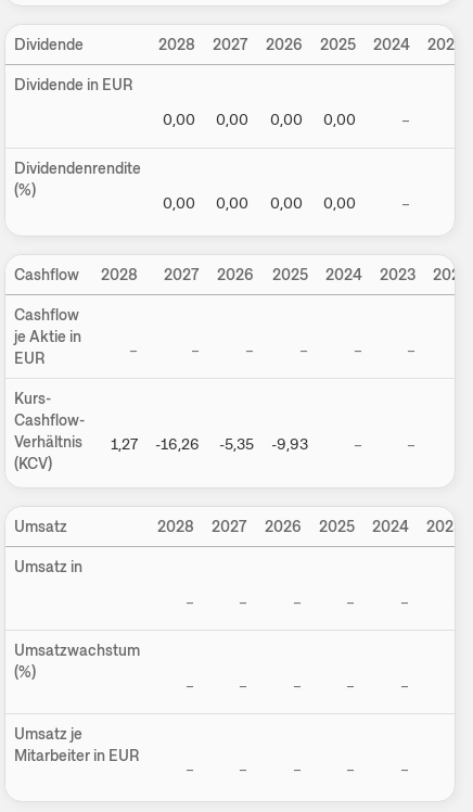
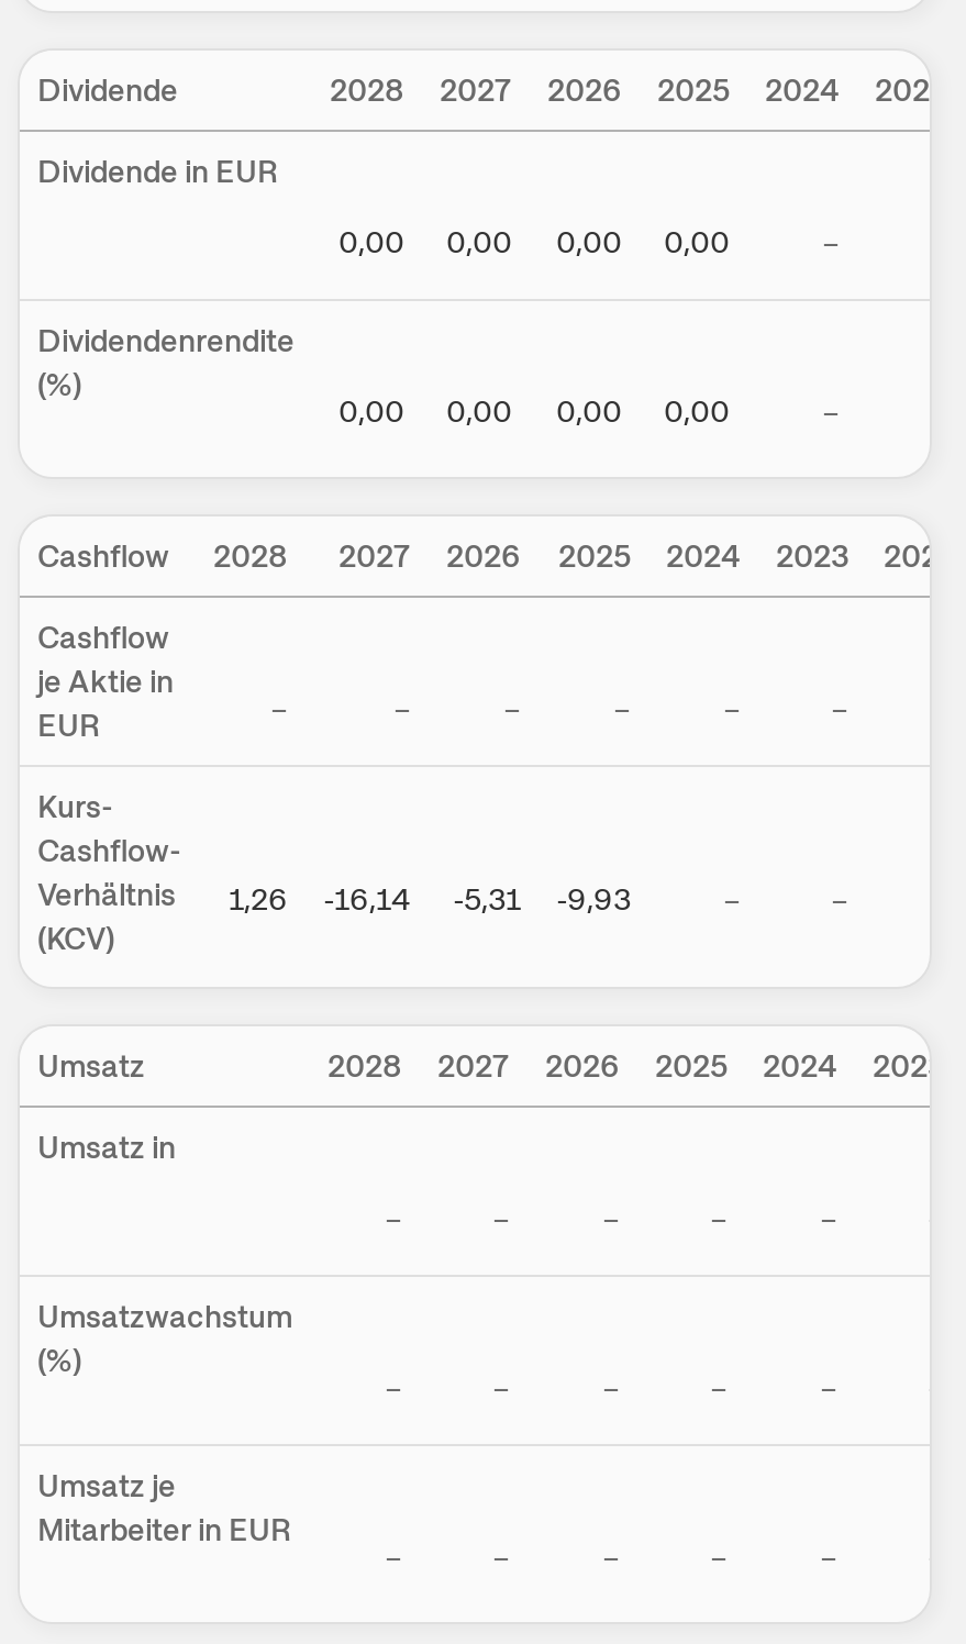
[111,434,138,454] 1,27 -> [229,880,288,919] 1,26
[155,434,200,454] -16,26 -> [323,880,411,919] -16,14
[219,434,254,454] -5,35 -> [453,880,521,919] -5,31

